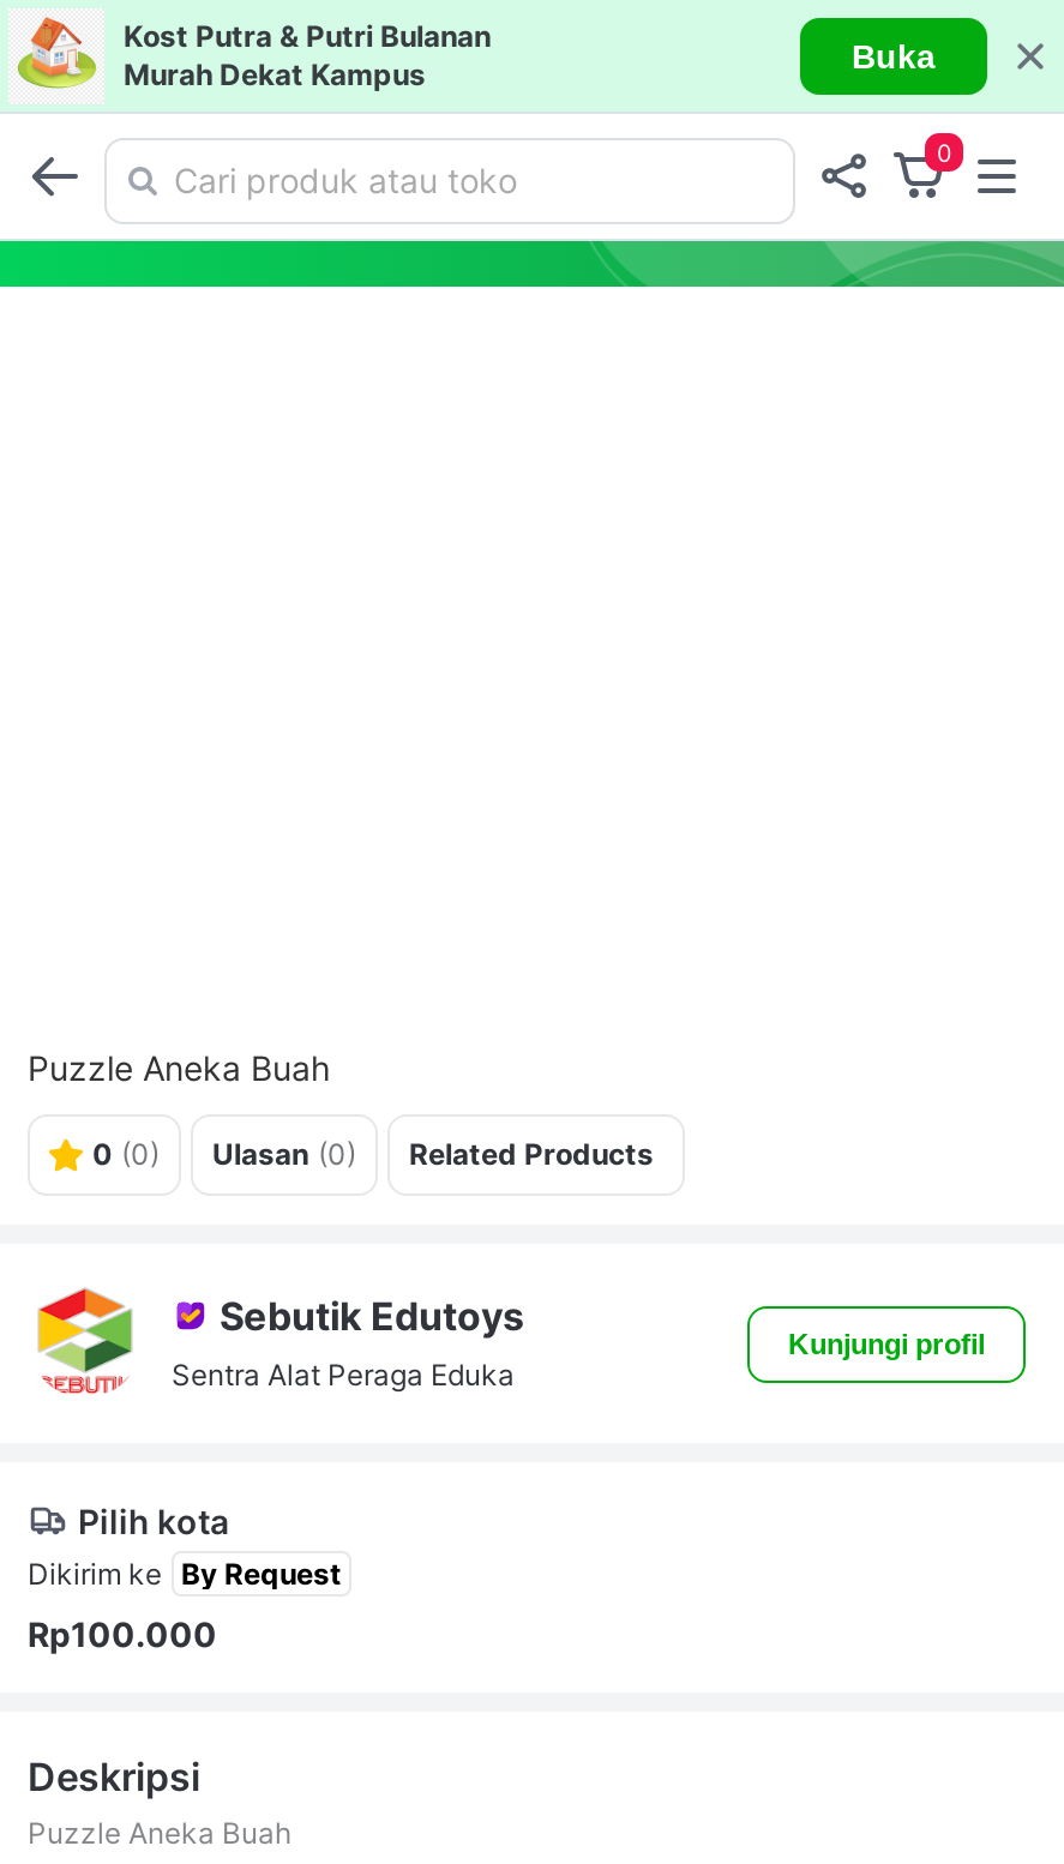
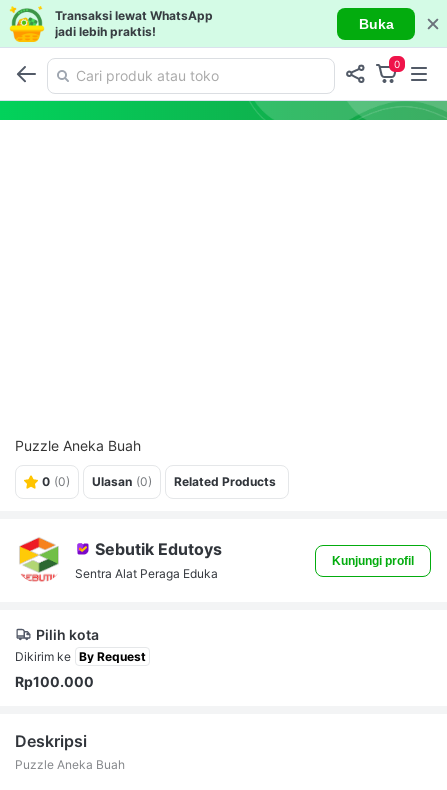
[11,11,491,102] [image] | Kost Putra & Putri Bulanan | Murah Dekat Kampus -> [9,5,213,43] [image] | Transaksi lewat WhatsApp | jadi lebih praktis!

